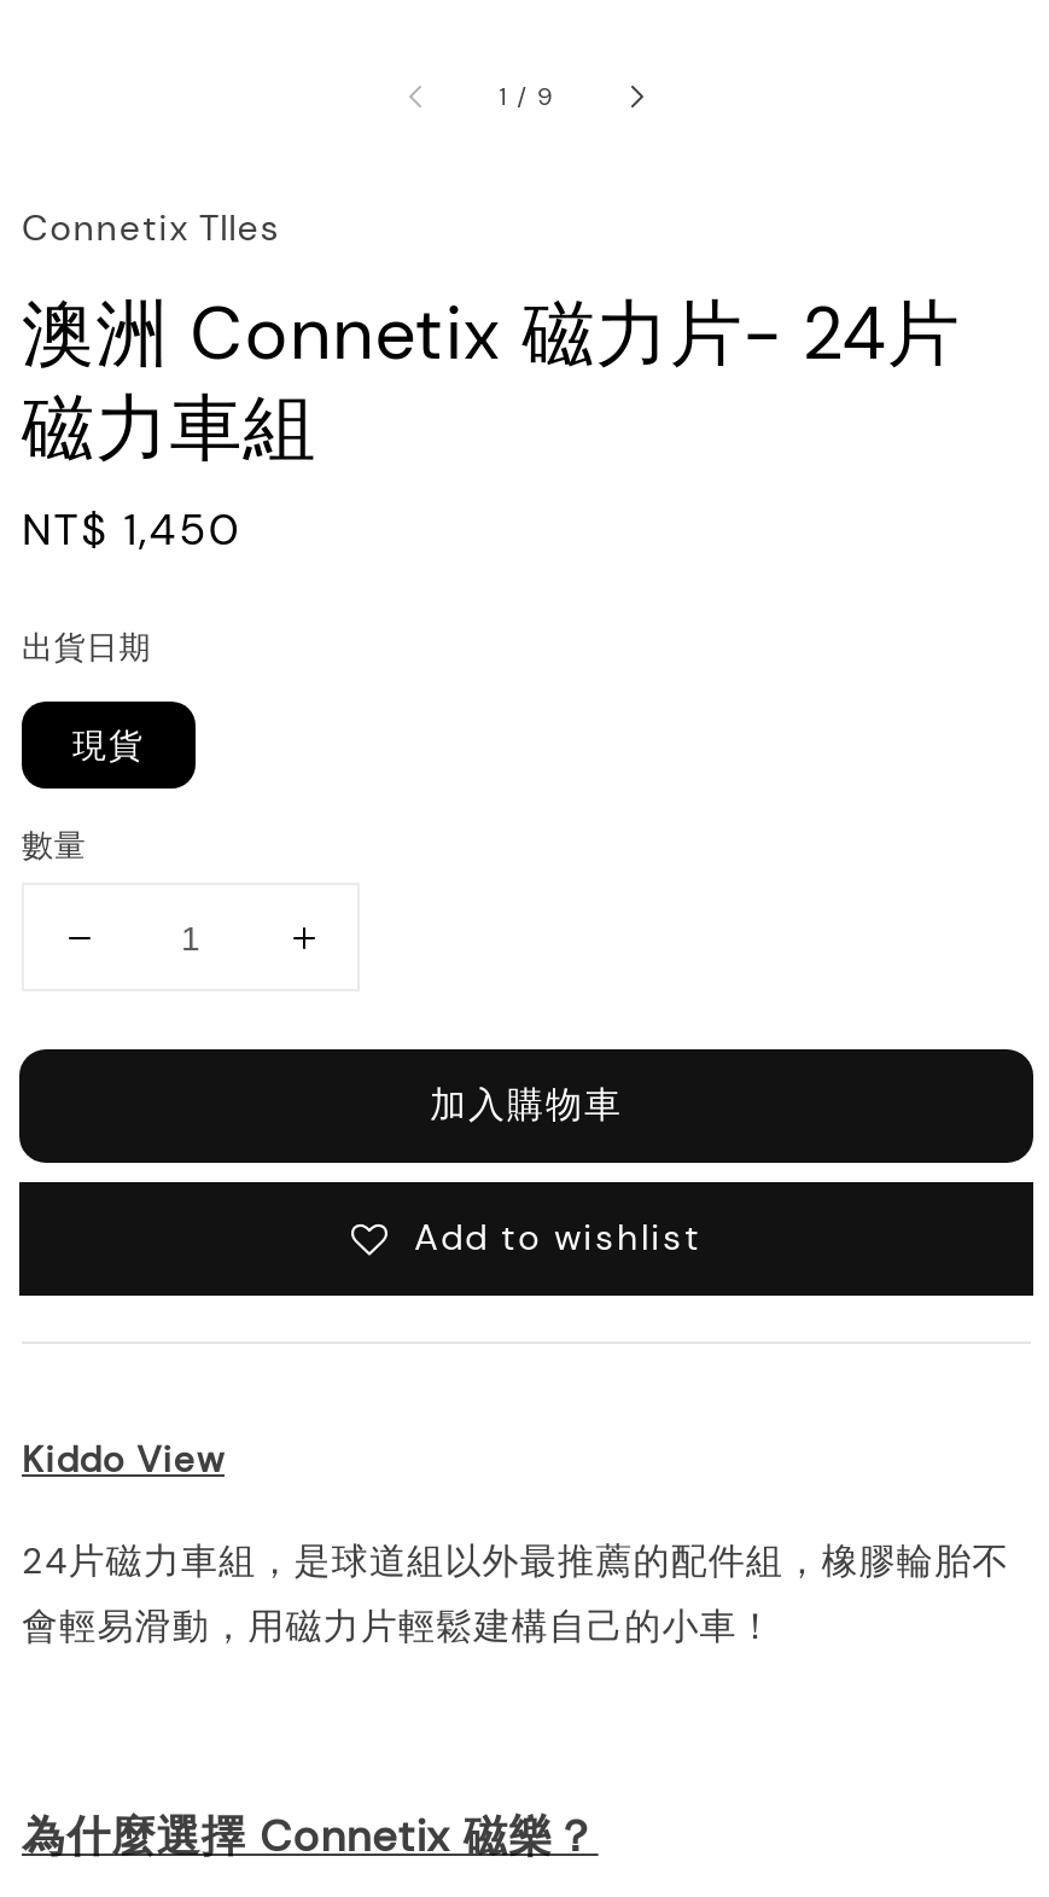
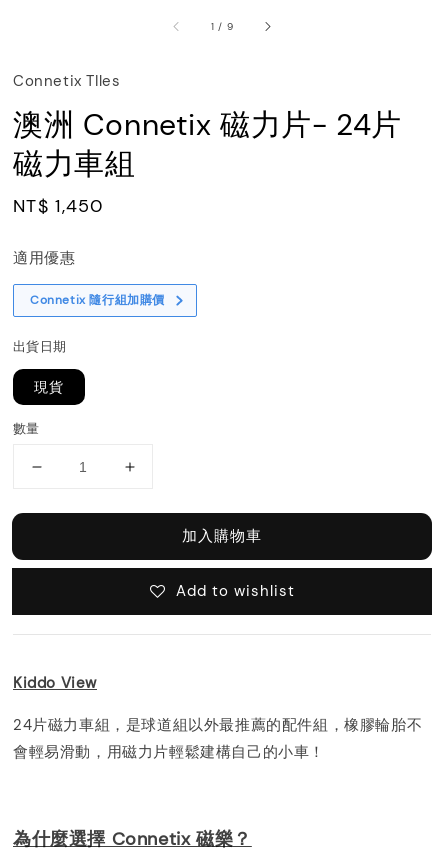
none -> [13,248,165,308] 適用優惠 | Connetix 隨行組加購價

